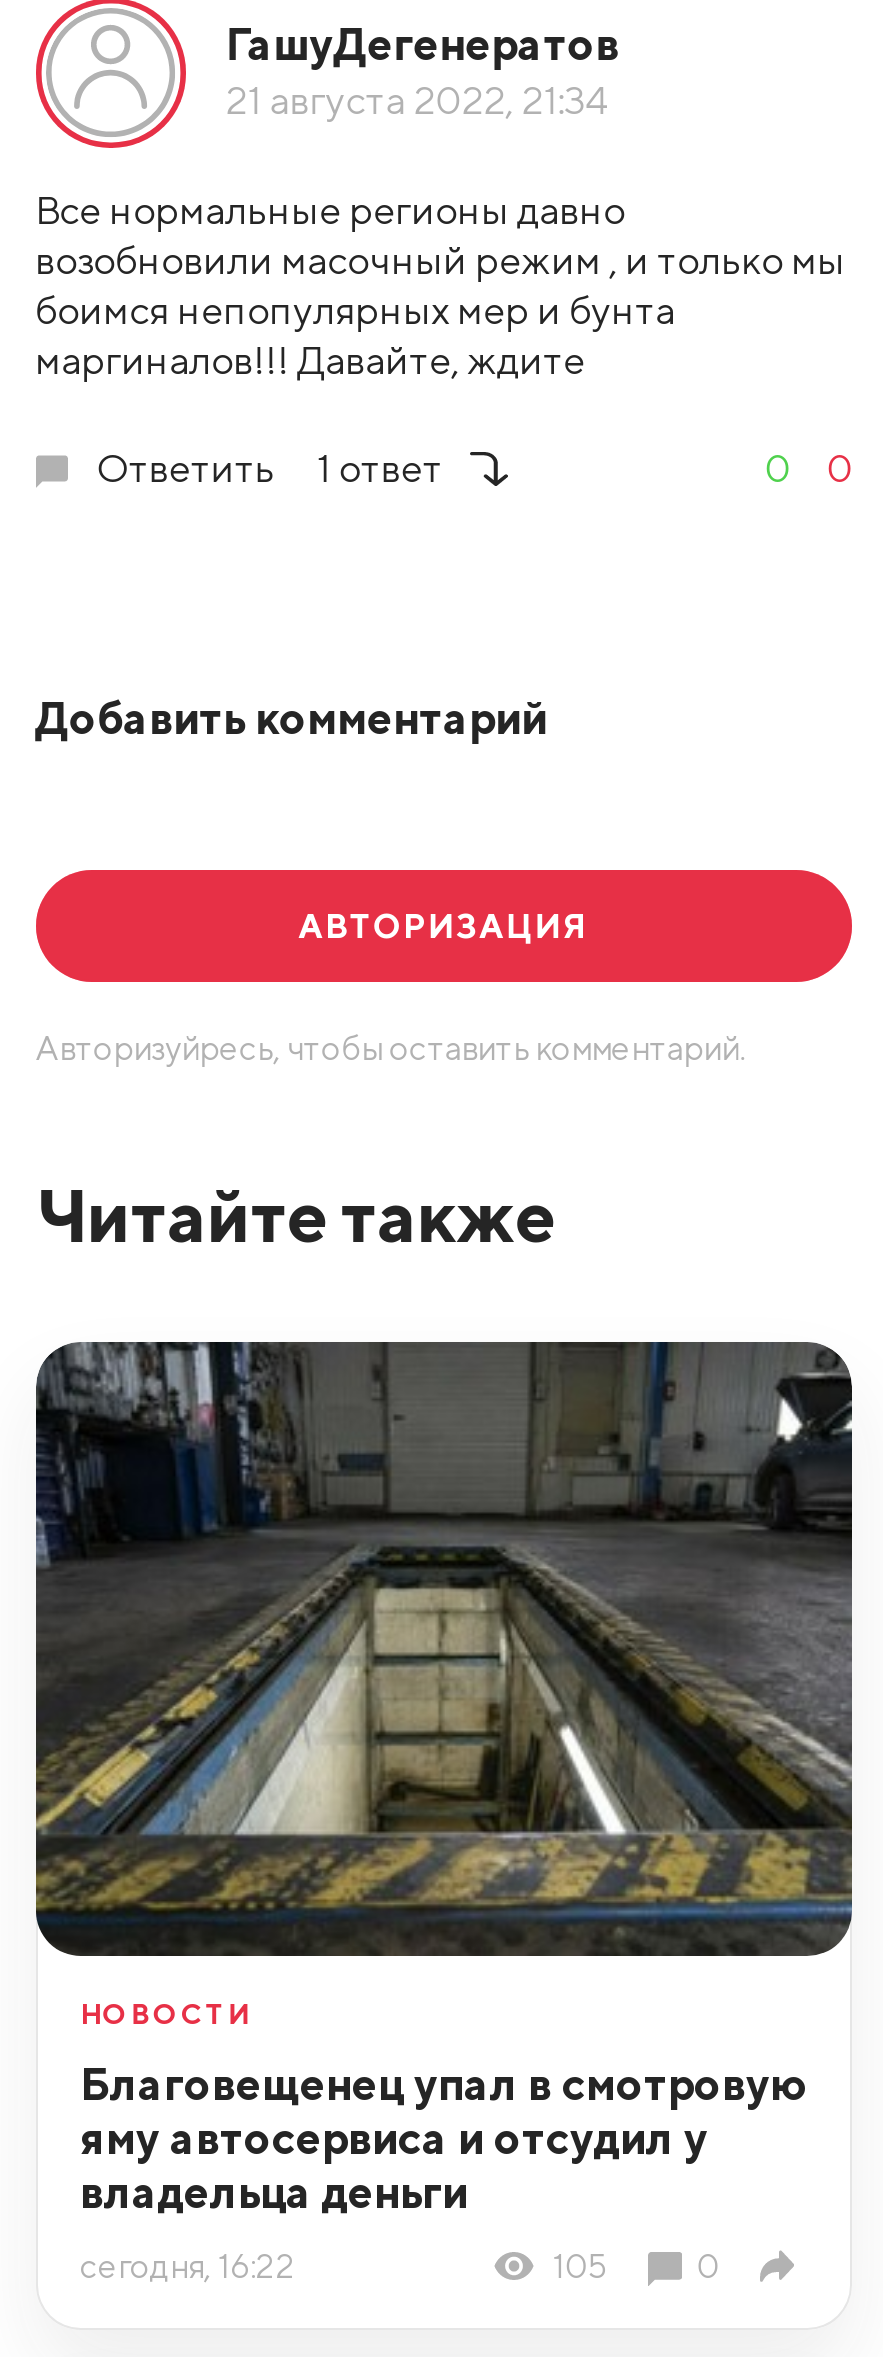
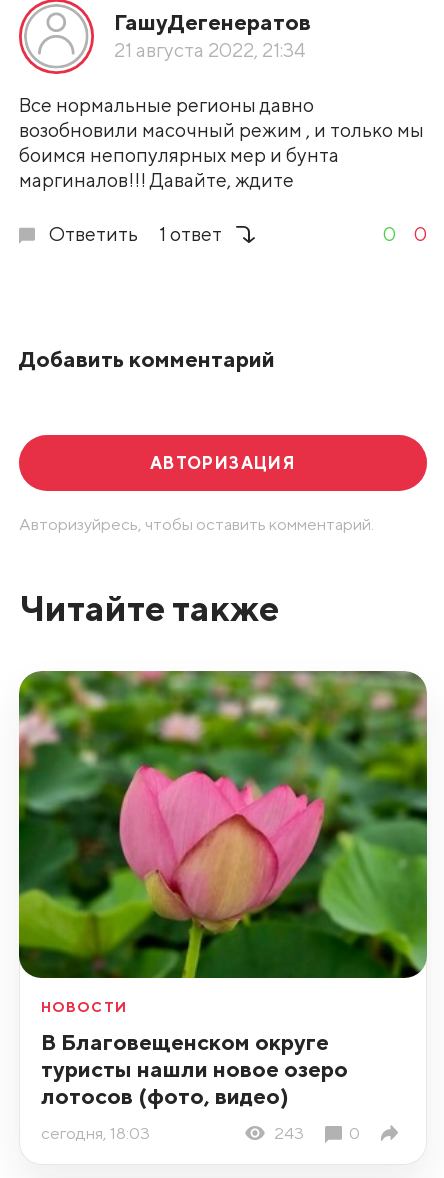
[34,1340,854,1958] [image] -> [18,670,428,979] [image]
[80,2057,806,2219] Благовещенец упал в смотровую | яму автосервиса и отсудил у | владельца деньги -> [41,1028,348,1109] В Благовещенском округе | туристы нашли новое озеро | лотосов (фото, видео)
[80,2246,607,2286] сегодня, 16:22 | 105 -> [41,1123,304,1143] сегодня, 18:03 | 243

